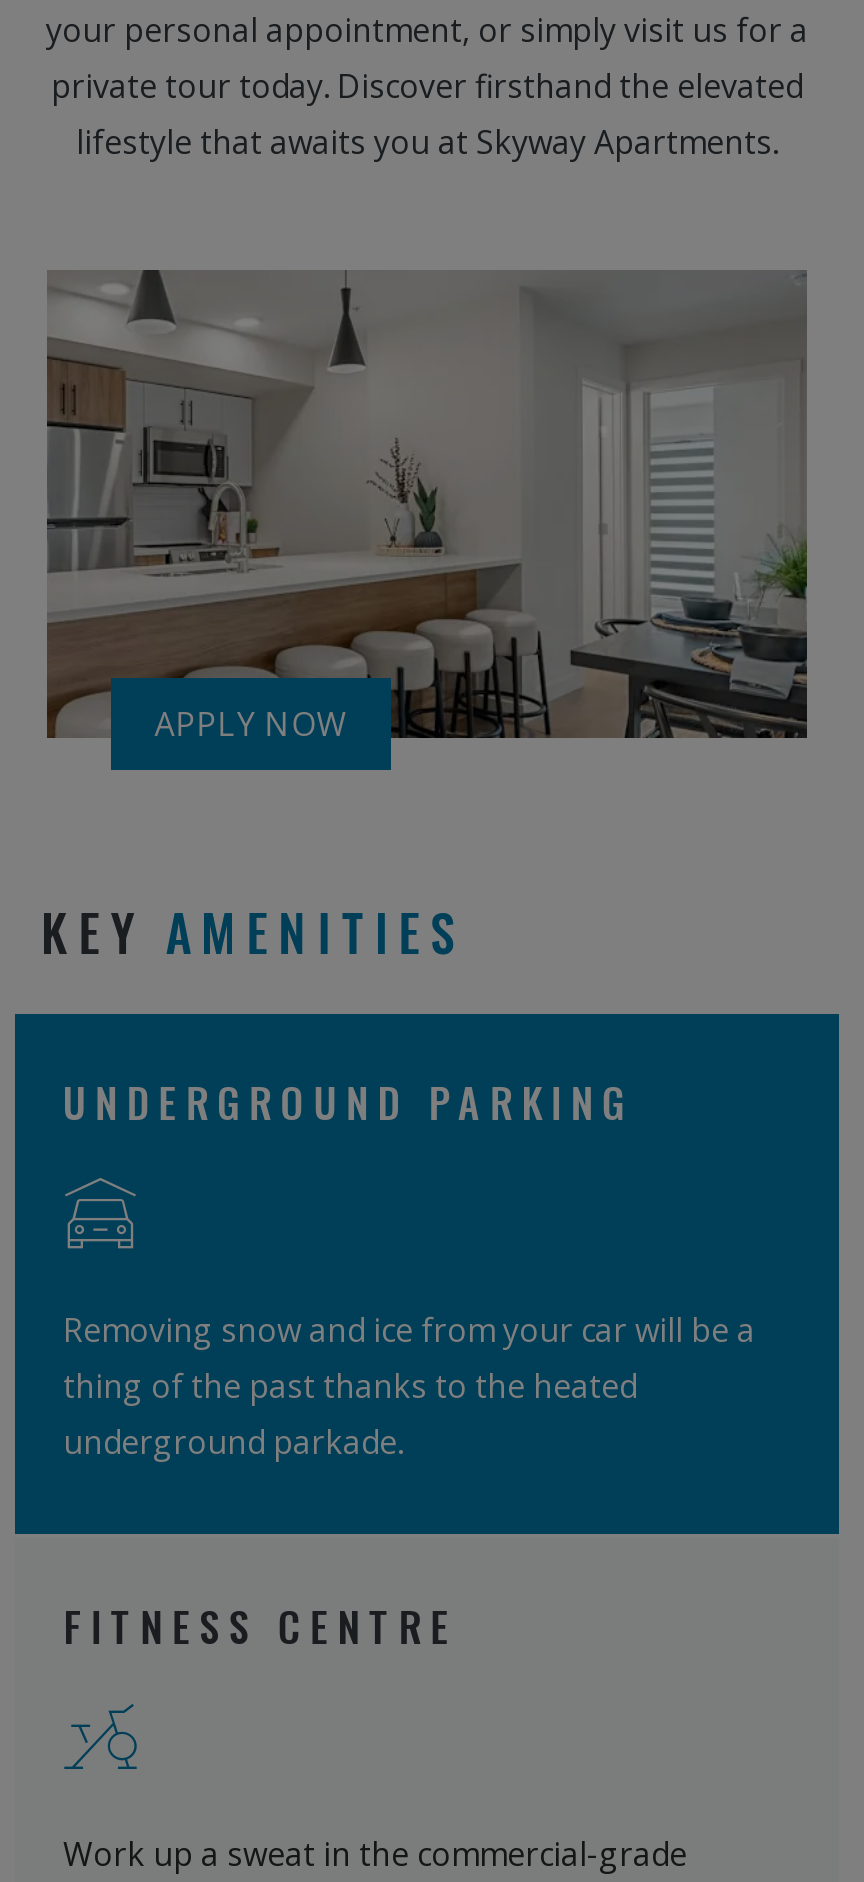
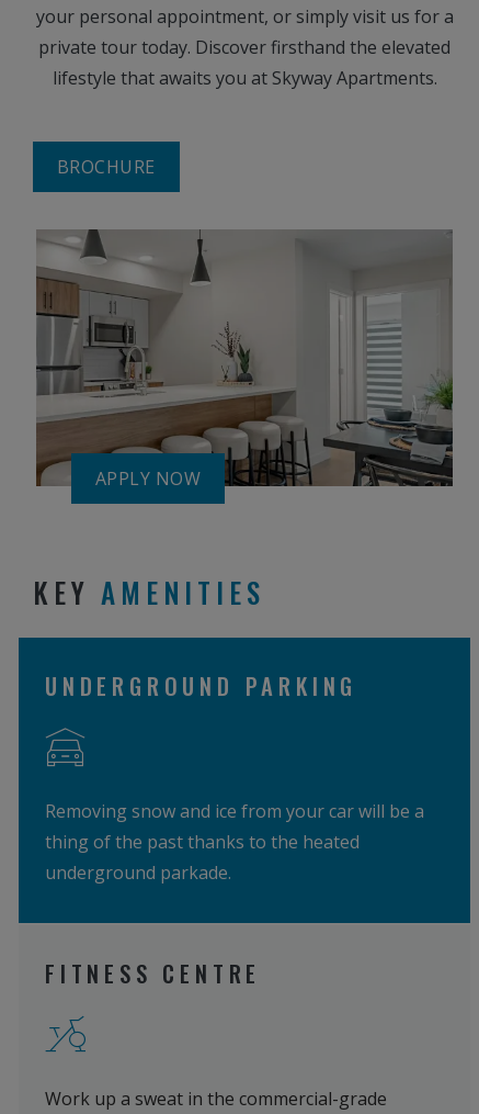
none -> [57,155,155,179] BROCHURE

